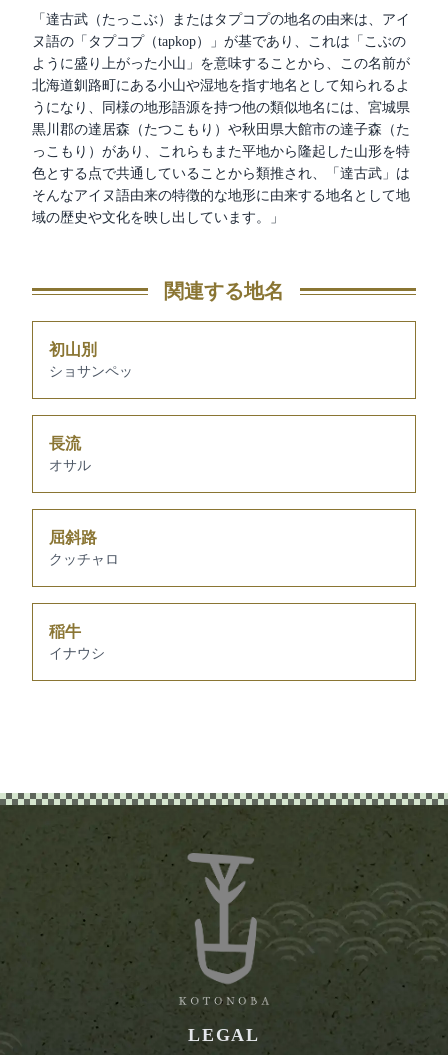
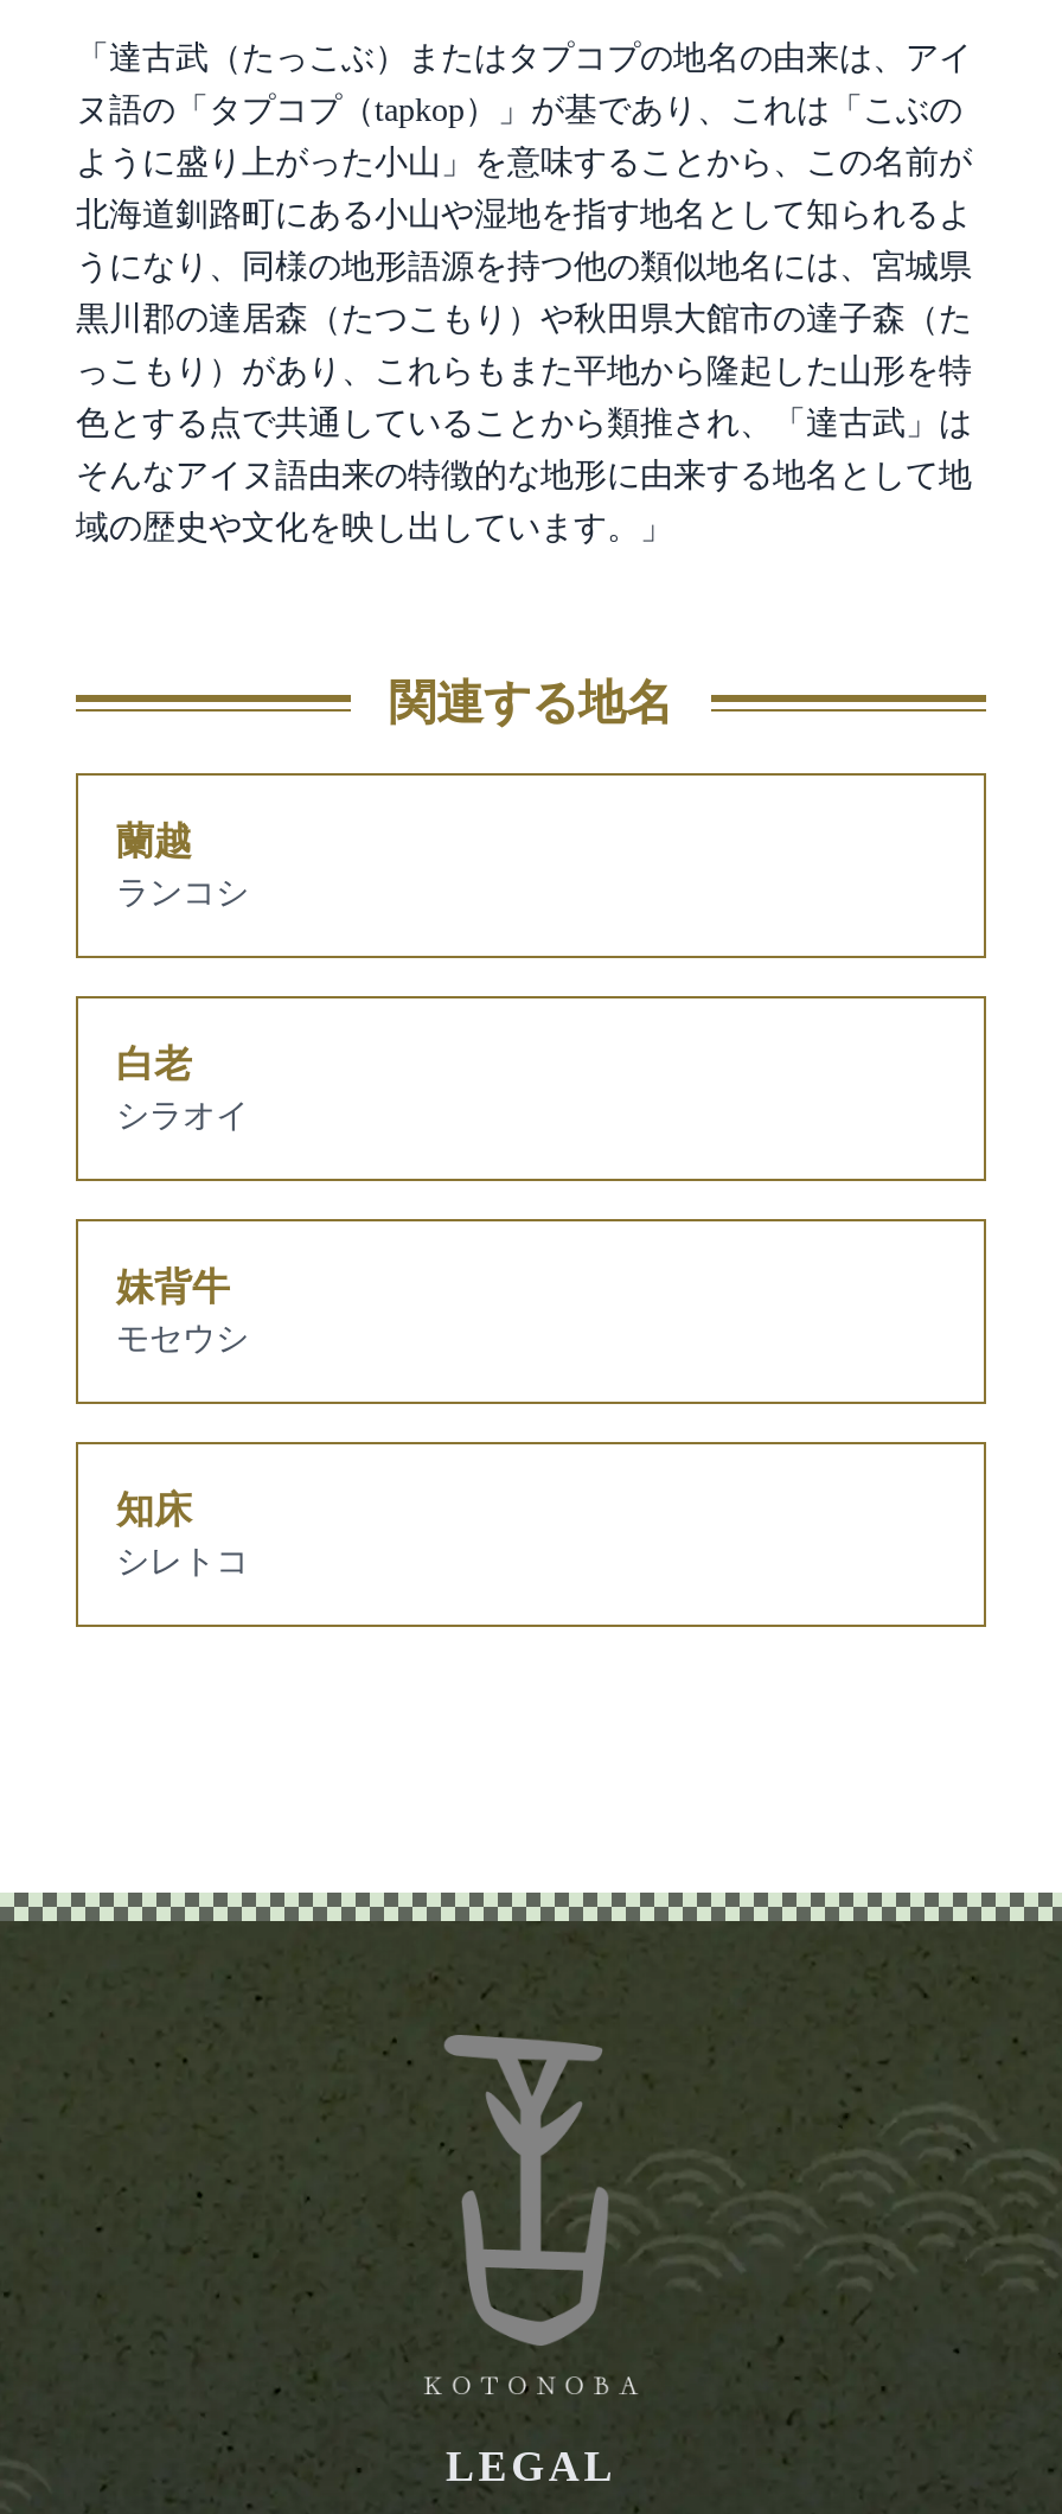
[49,341,133,379] 初山別 | ショサンペッ -> [116,821,249,911] 蘭越 | ランコシ
[49,435,91,473] 長流 | オサル -> [116,1044,249,1134] 白老 | シラオイ
[49,529,119,567] 屈斜路 | クッチャロ -> [116,1266,249,1357] 妹背牛 | モセウシ
[49,623,105,661] 稲牛 | イナウシ -> [116,1489,249,1580] 知床 | シレトコ

